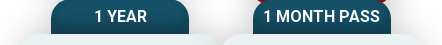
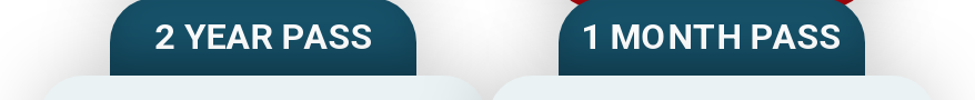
[94,7,147,26] 1 YEAR -> [155,15,372,57] 2 YEAR PASS

